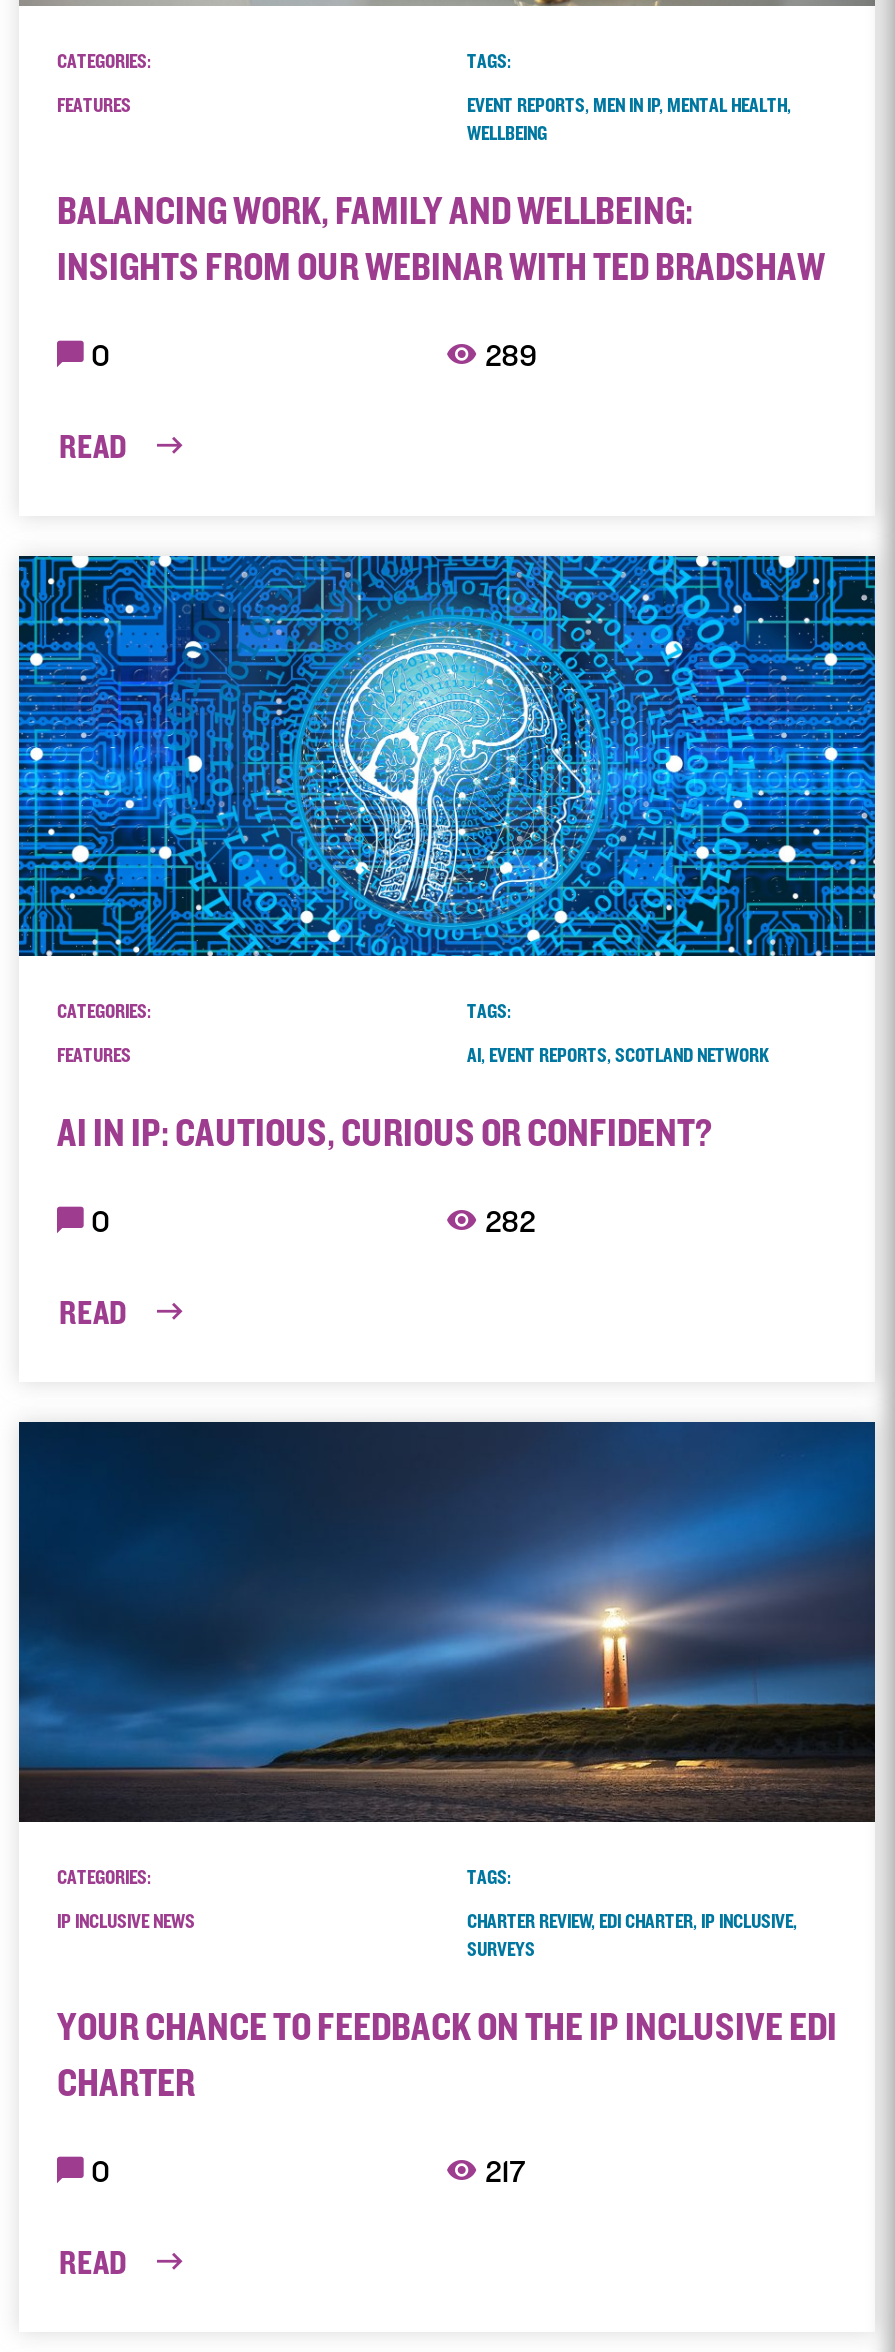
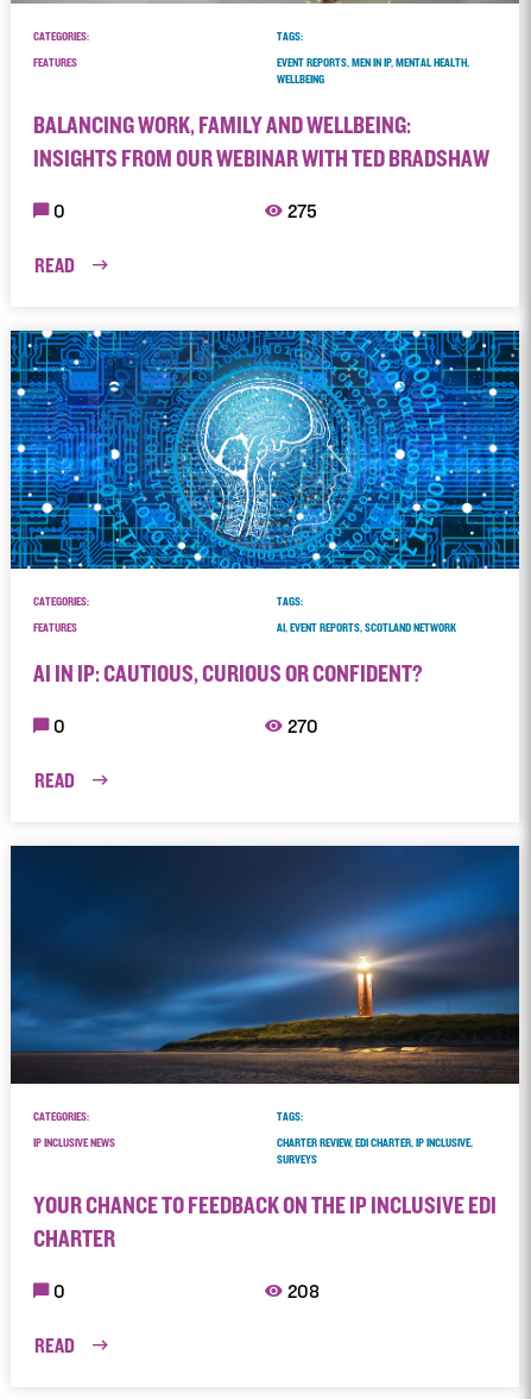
[477,340,537,372] 289 -> [283,202,317,221] 275
[477,1206,535,1238] 282 -> [283,717,318,736] 270
[477,2156,525,2188] 217 -> [283,1282,320,1301] 208

